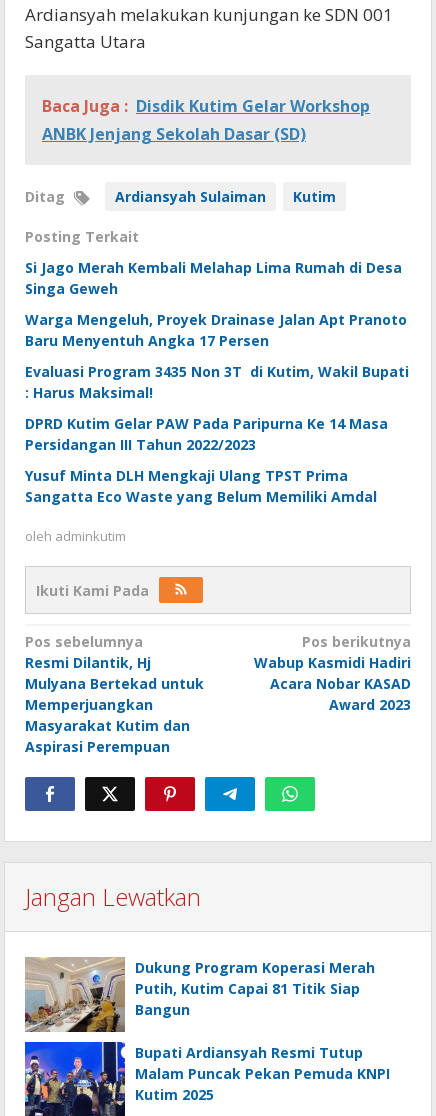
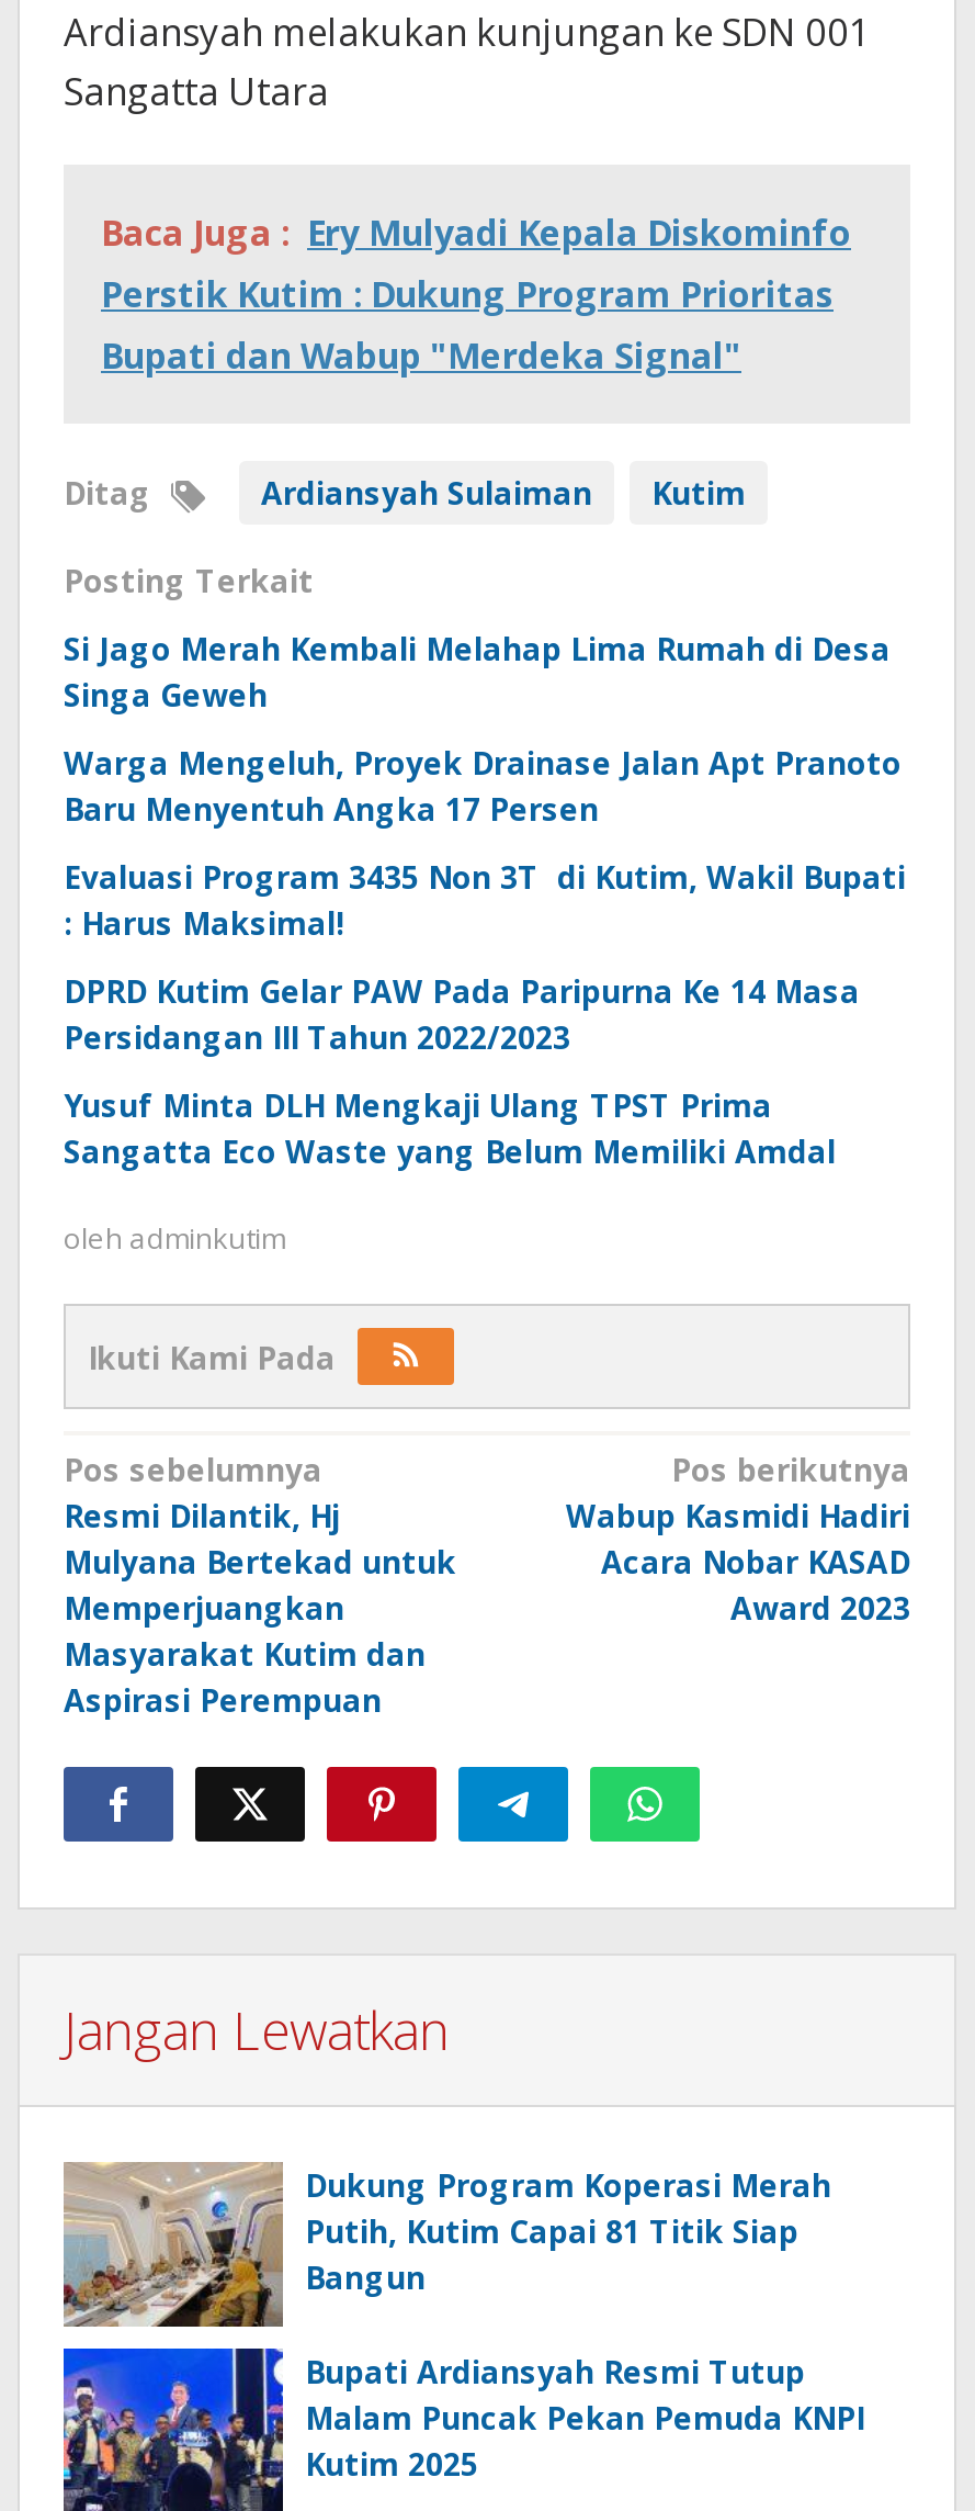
[42,95,370,145] Baca Juga : Disdik Kutim Gelar Workshop | ANBK Jenjang Sekolah Dasar (SD) -> [101,208,851,380] Baca Juga : Ery Mulyadi Kepala Diskominfo | Perstik Kutim : Dukung Program Prioritas | Bupati dan Wabup "Merdeka Signal"

